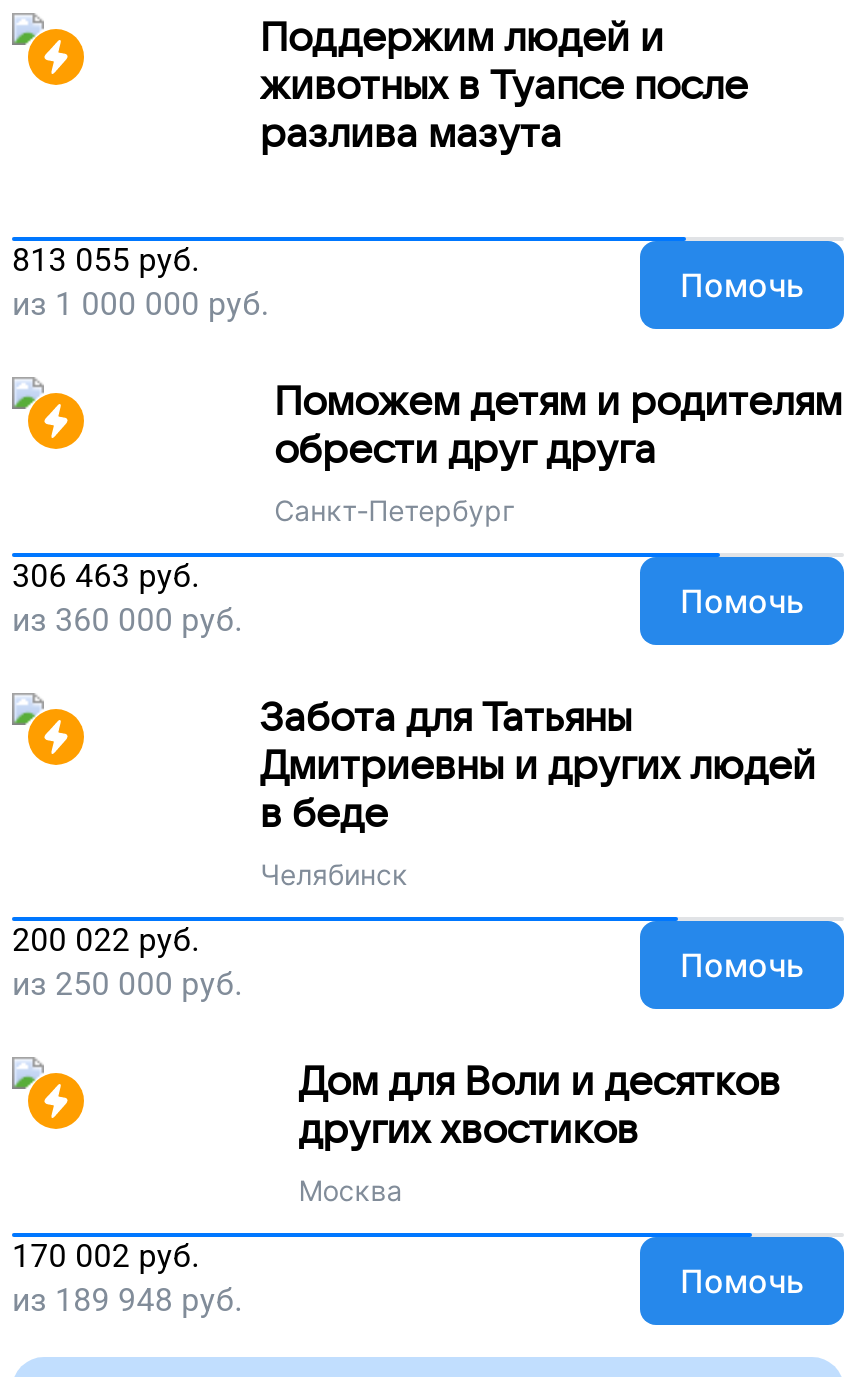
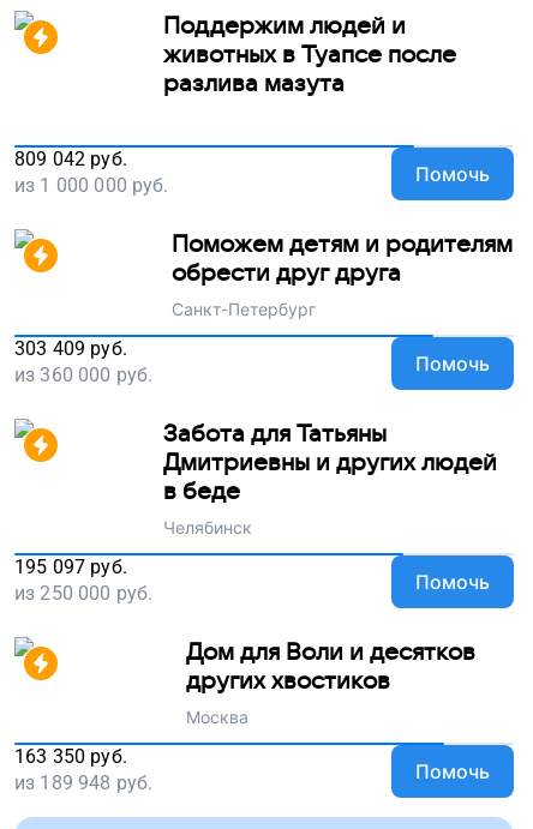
[12,241,200,279] 813 055 руб. -> [14,148,127,170] 809 042 руб.
[12,557,200,595] 306 463 руб. -> [14,337,127,360] 303 409 руб.
[12,921,200,959] 200 022 руб. -> [14,555,127,578] 195 097 руб.
[12,1237,200,1275] 170 002 руб. -> [14,745,127,768] 163 350 руб.

